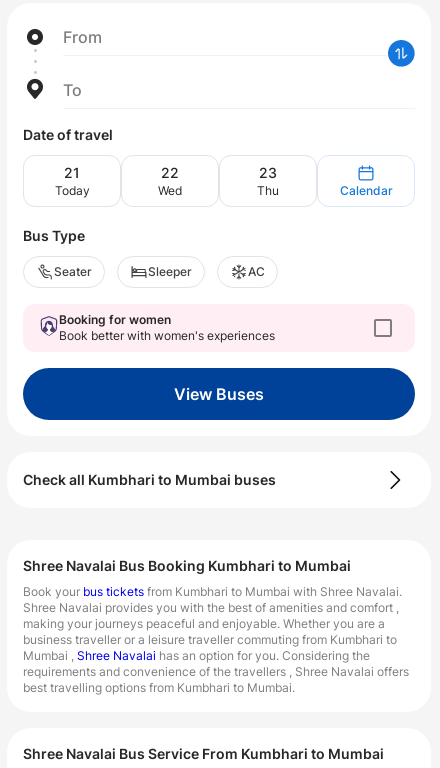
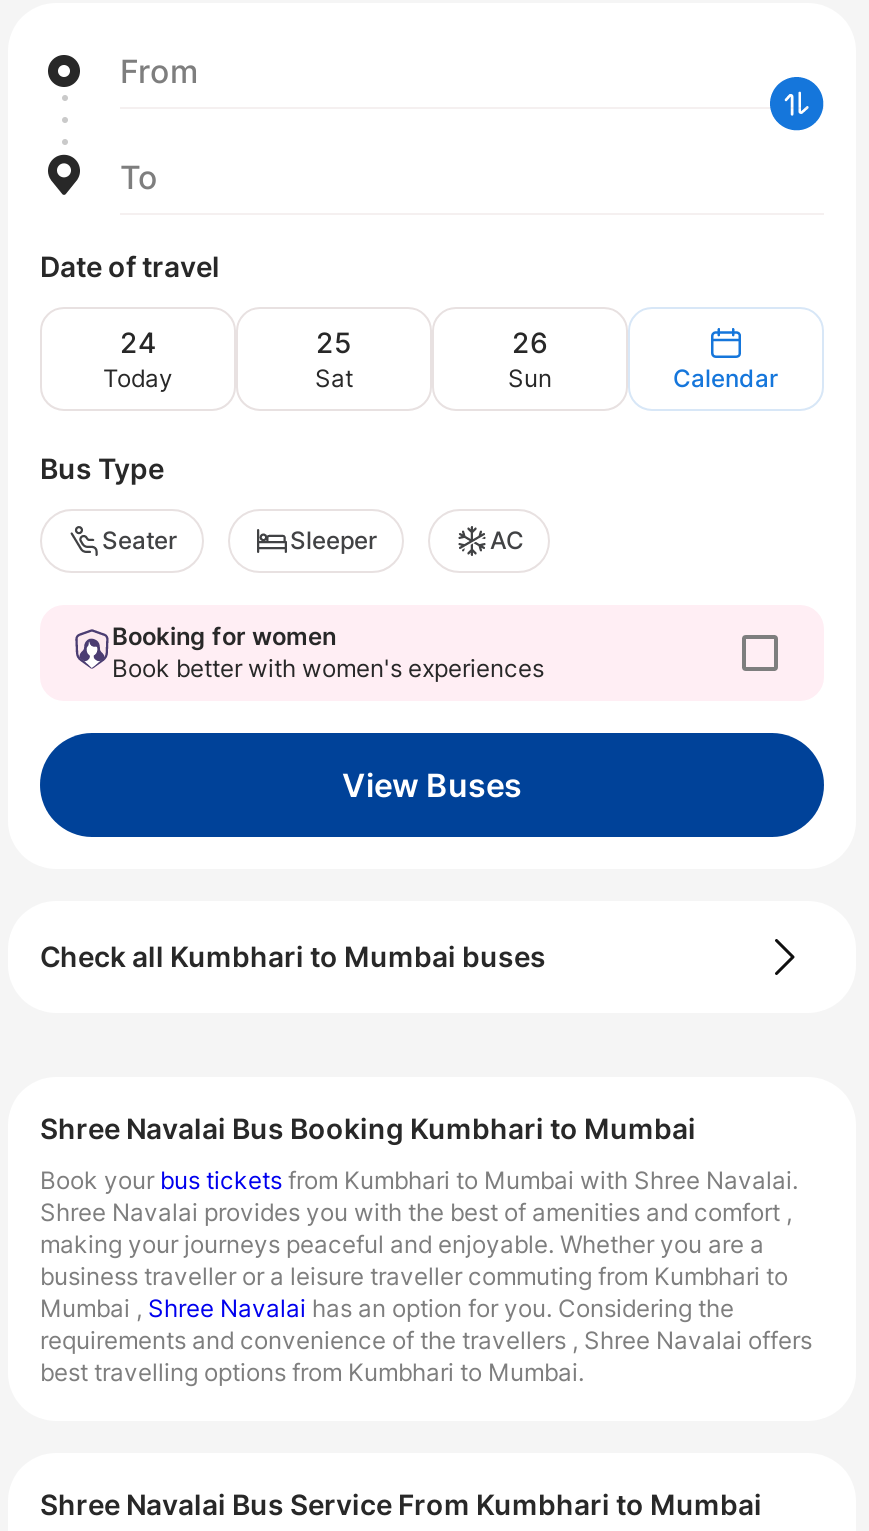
[64,164,80,181] 21 -> [120,325,156,359] 24
[158,164,182,198] 22 | Wed -> [315,325,353,393] 25 | Sat
[257,164,279,198] 23 | Thu -> [508,325,552,393] 26 | Sun

